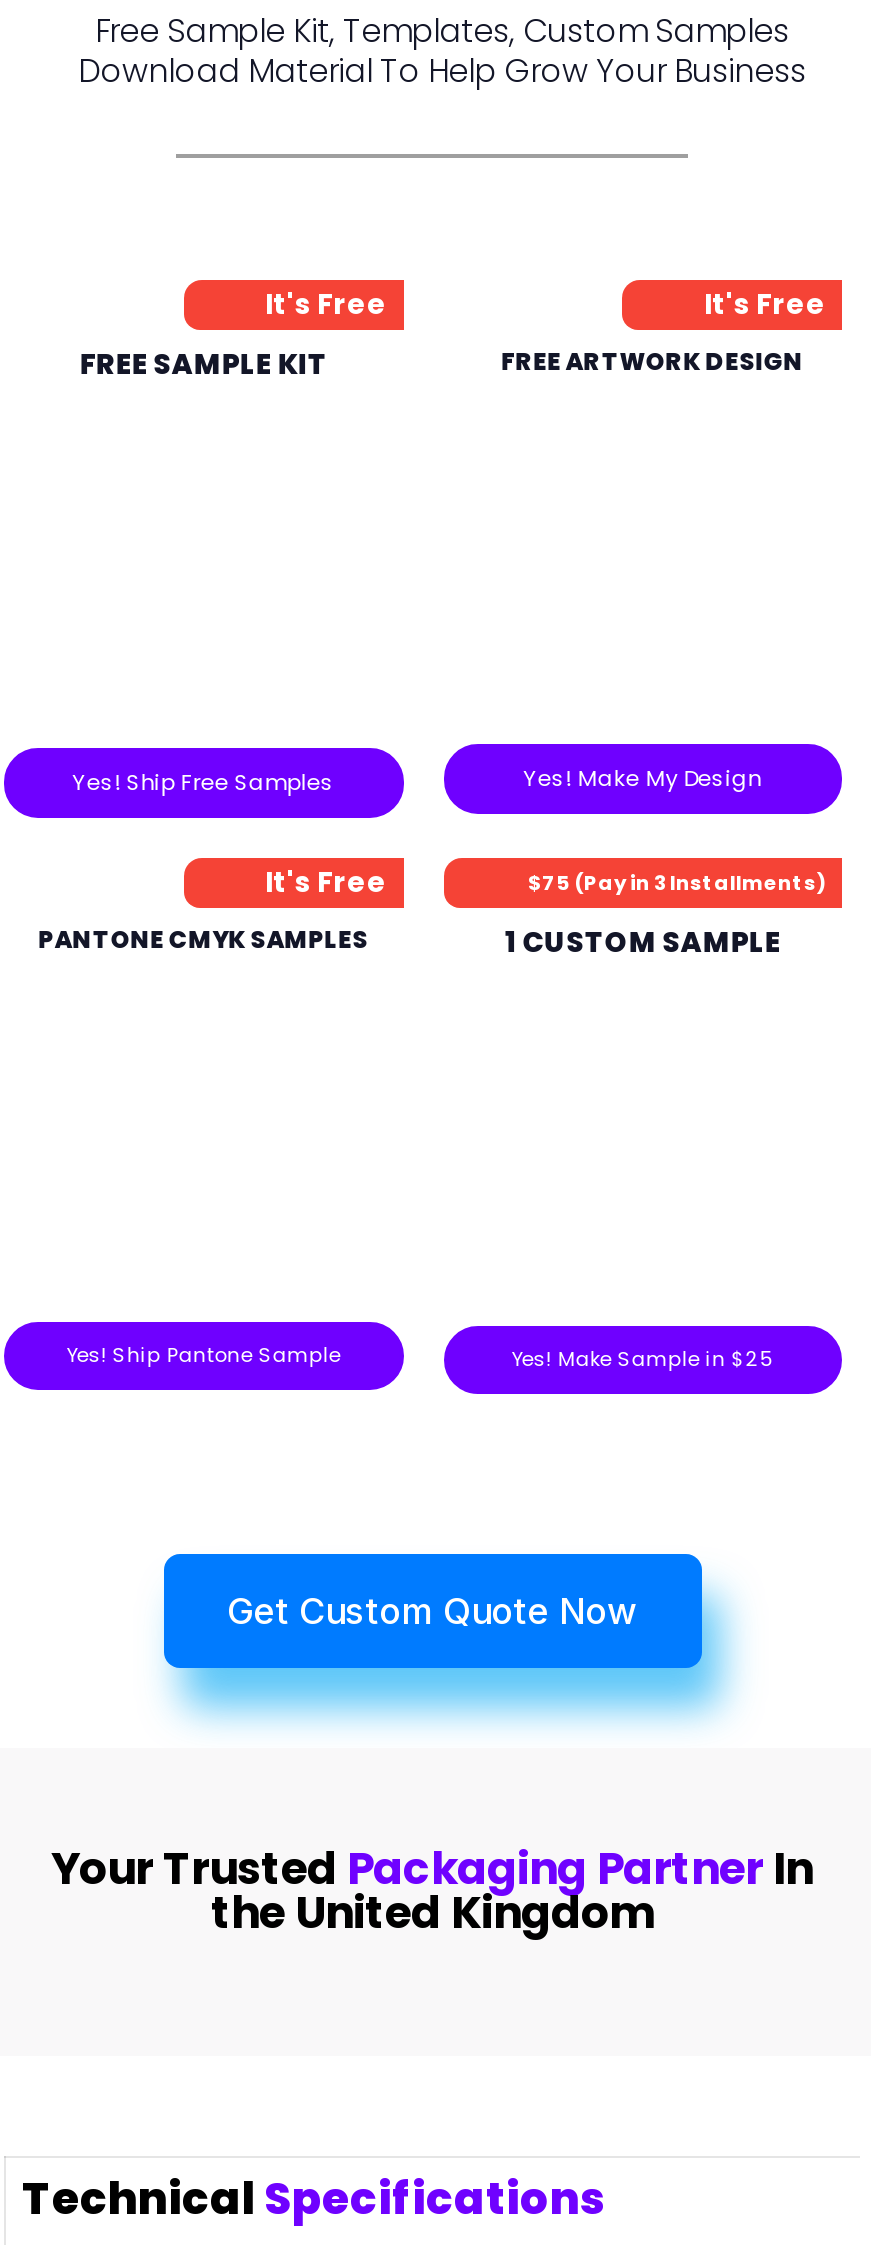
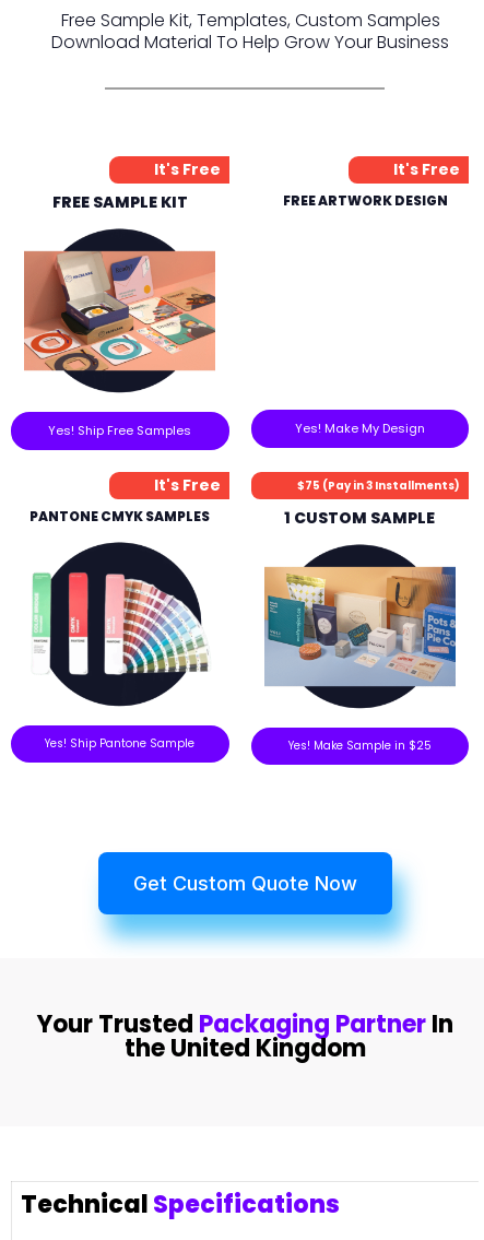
none -> [23,227,216,393] [image]
none -> [32,541,209,707] [image]
none -> [263,543,457,709] [image]

